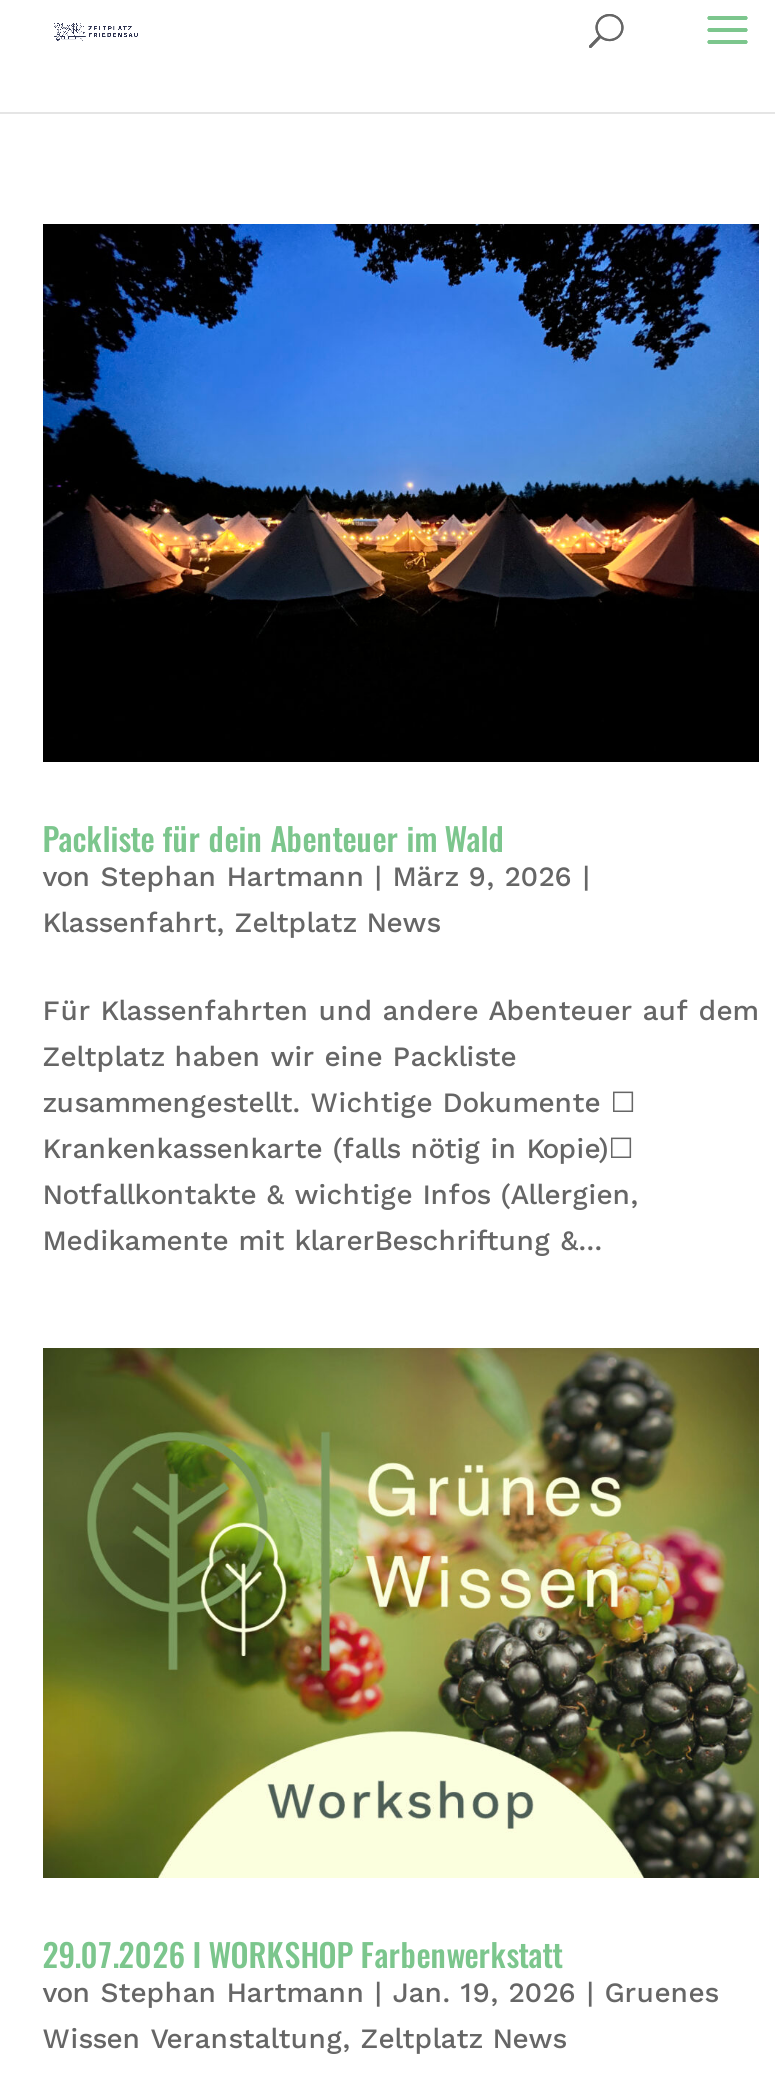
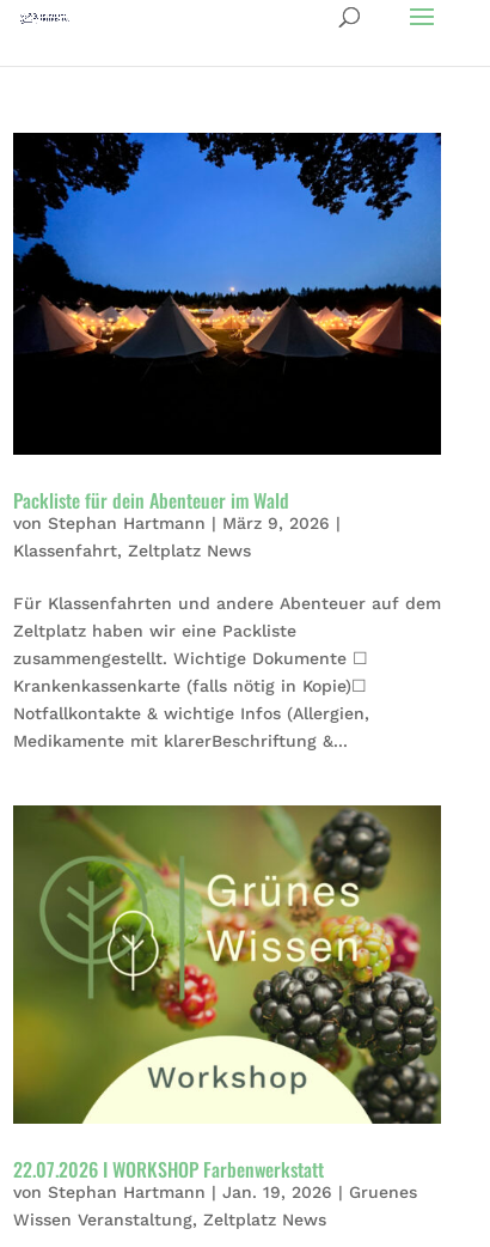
[43,1931,563,1979] 29.07.2026 I WORKSHOP Farbenwerkstatt -> [13,1154,324,1183] 22.07.2026 I WORKSHOP Farbenwerkstatt

